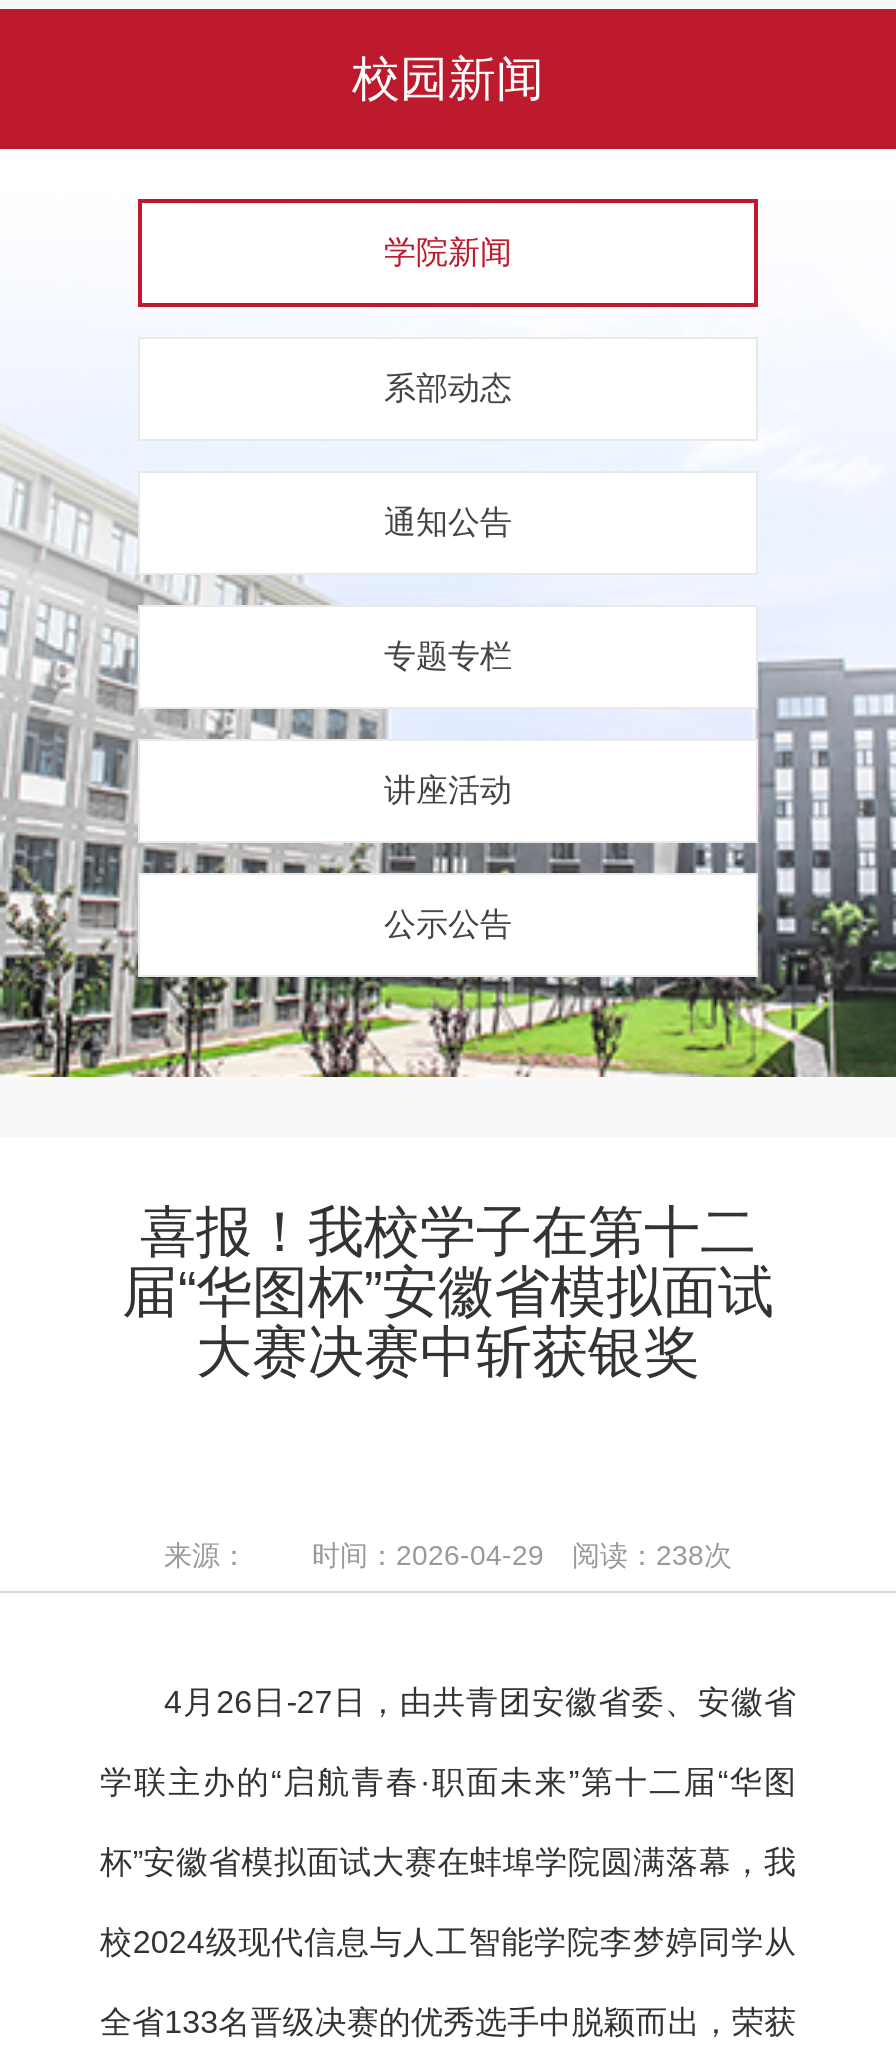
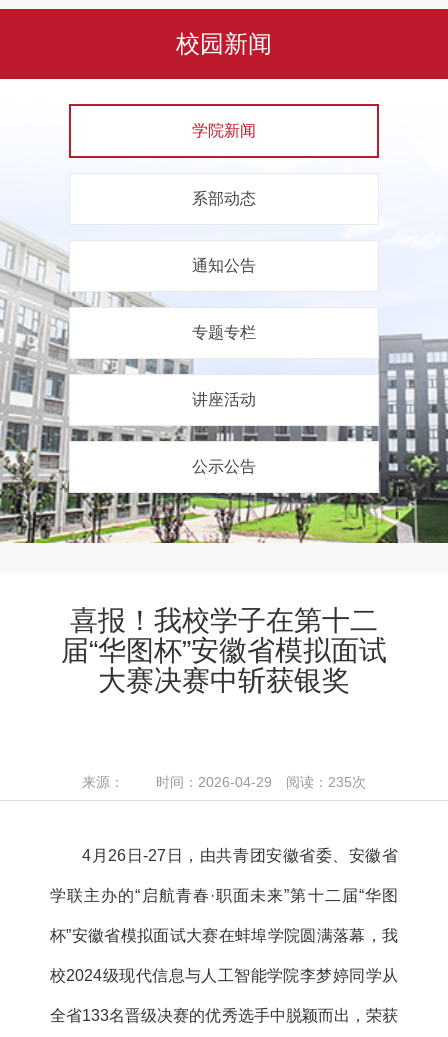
[164,1540,732,1572] 来源： 时间：2026-04-29 阅读：238次 -> [82,774,366,790] 来源： 时间：2026-04-29 阅读：235次

